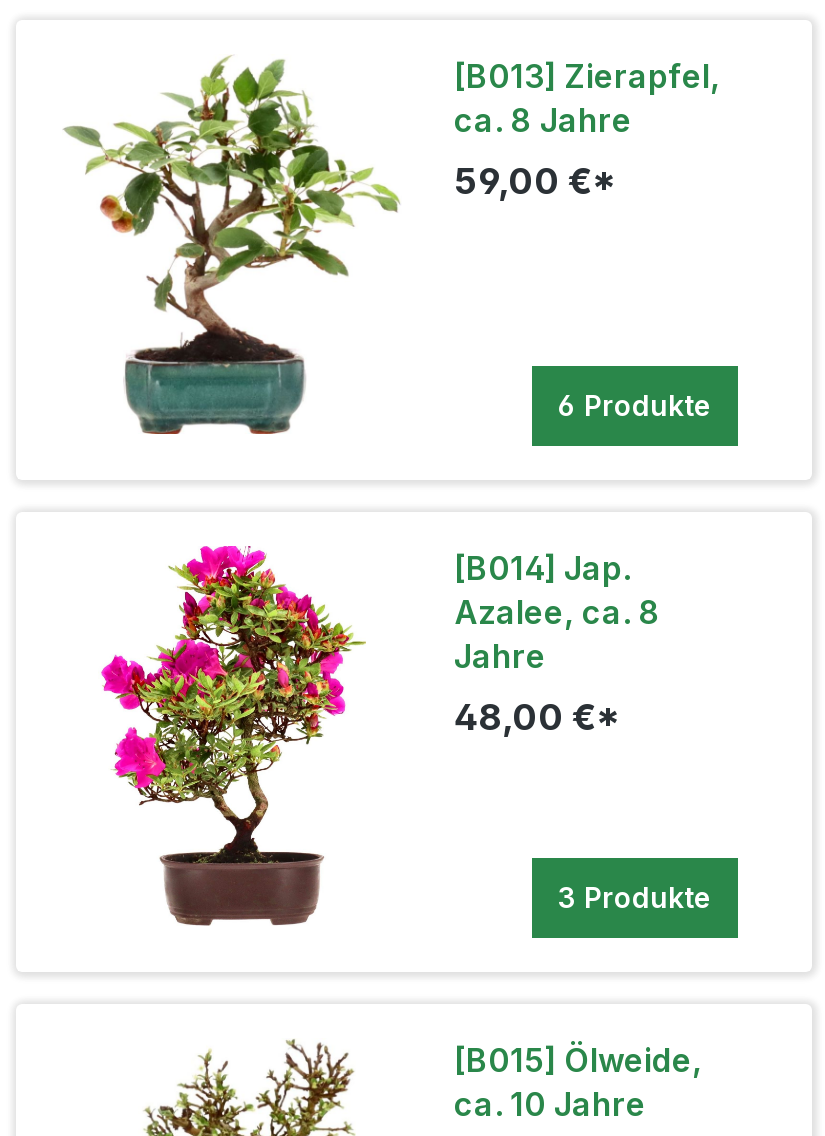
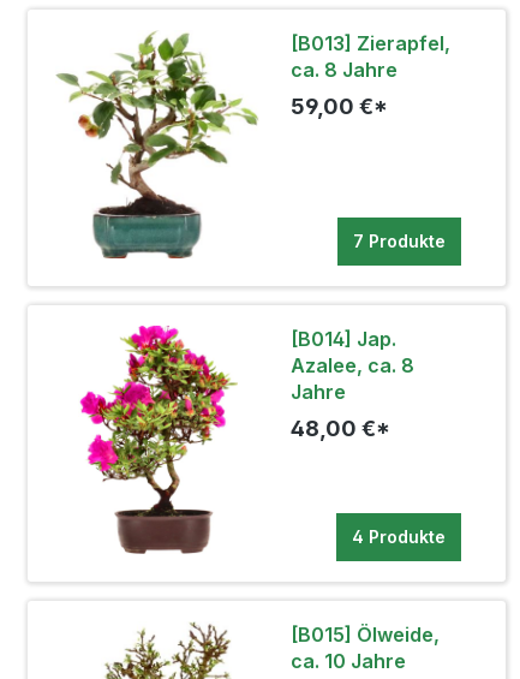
[558,389,712,423] 6 Produkte -> [353,230,446,251] 7 Produkte
[558,881,712,915] 3 Produkte -> [352,526,446,546] 4 Produkte

